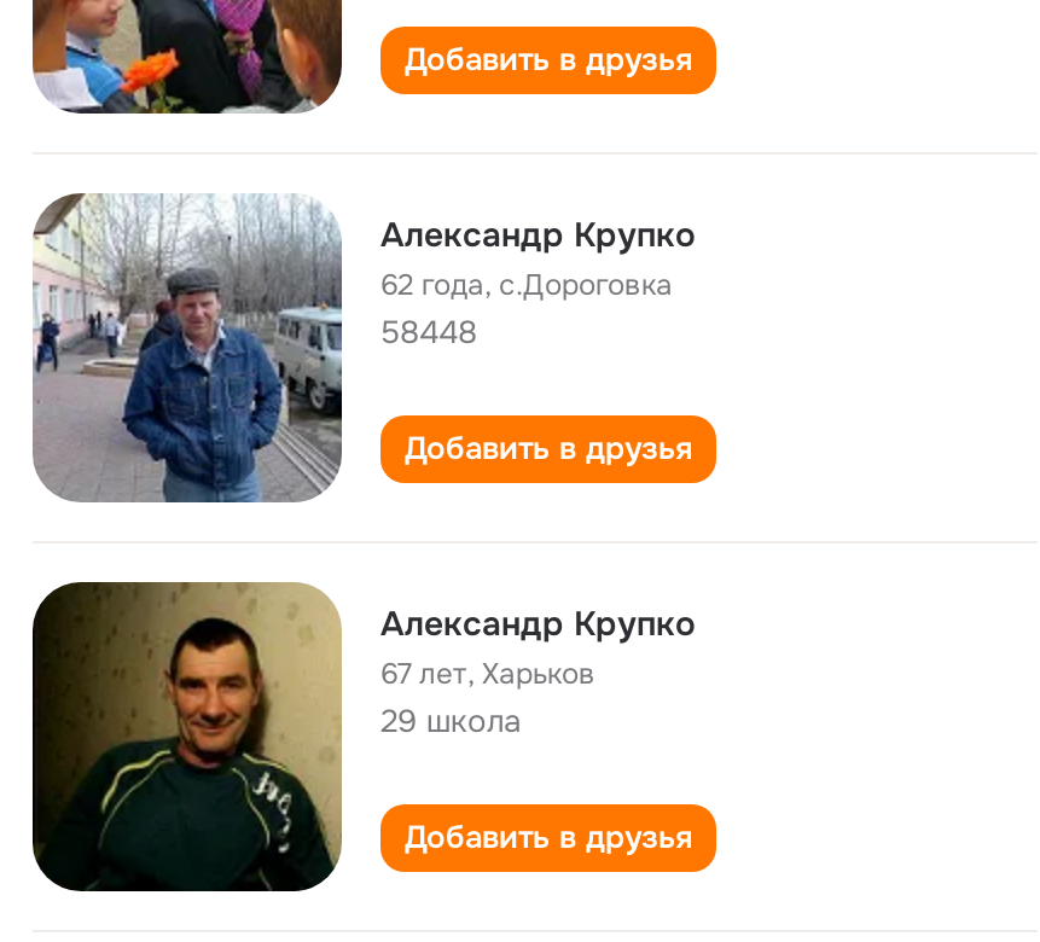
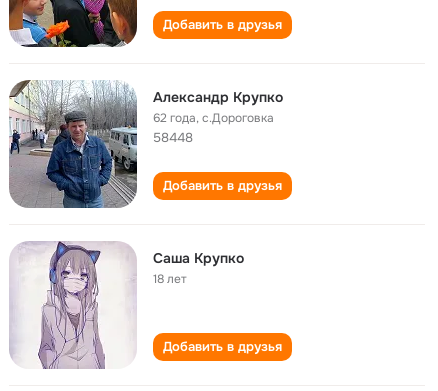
[30,580,695,894] [image] | Александр Крупко | 67 лет, Харьков | 29 школа -> [9,241,244,369] [image] | Саша Крупко | 18 лет

